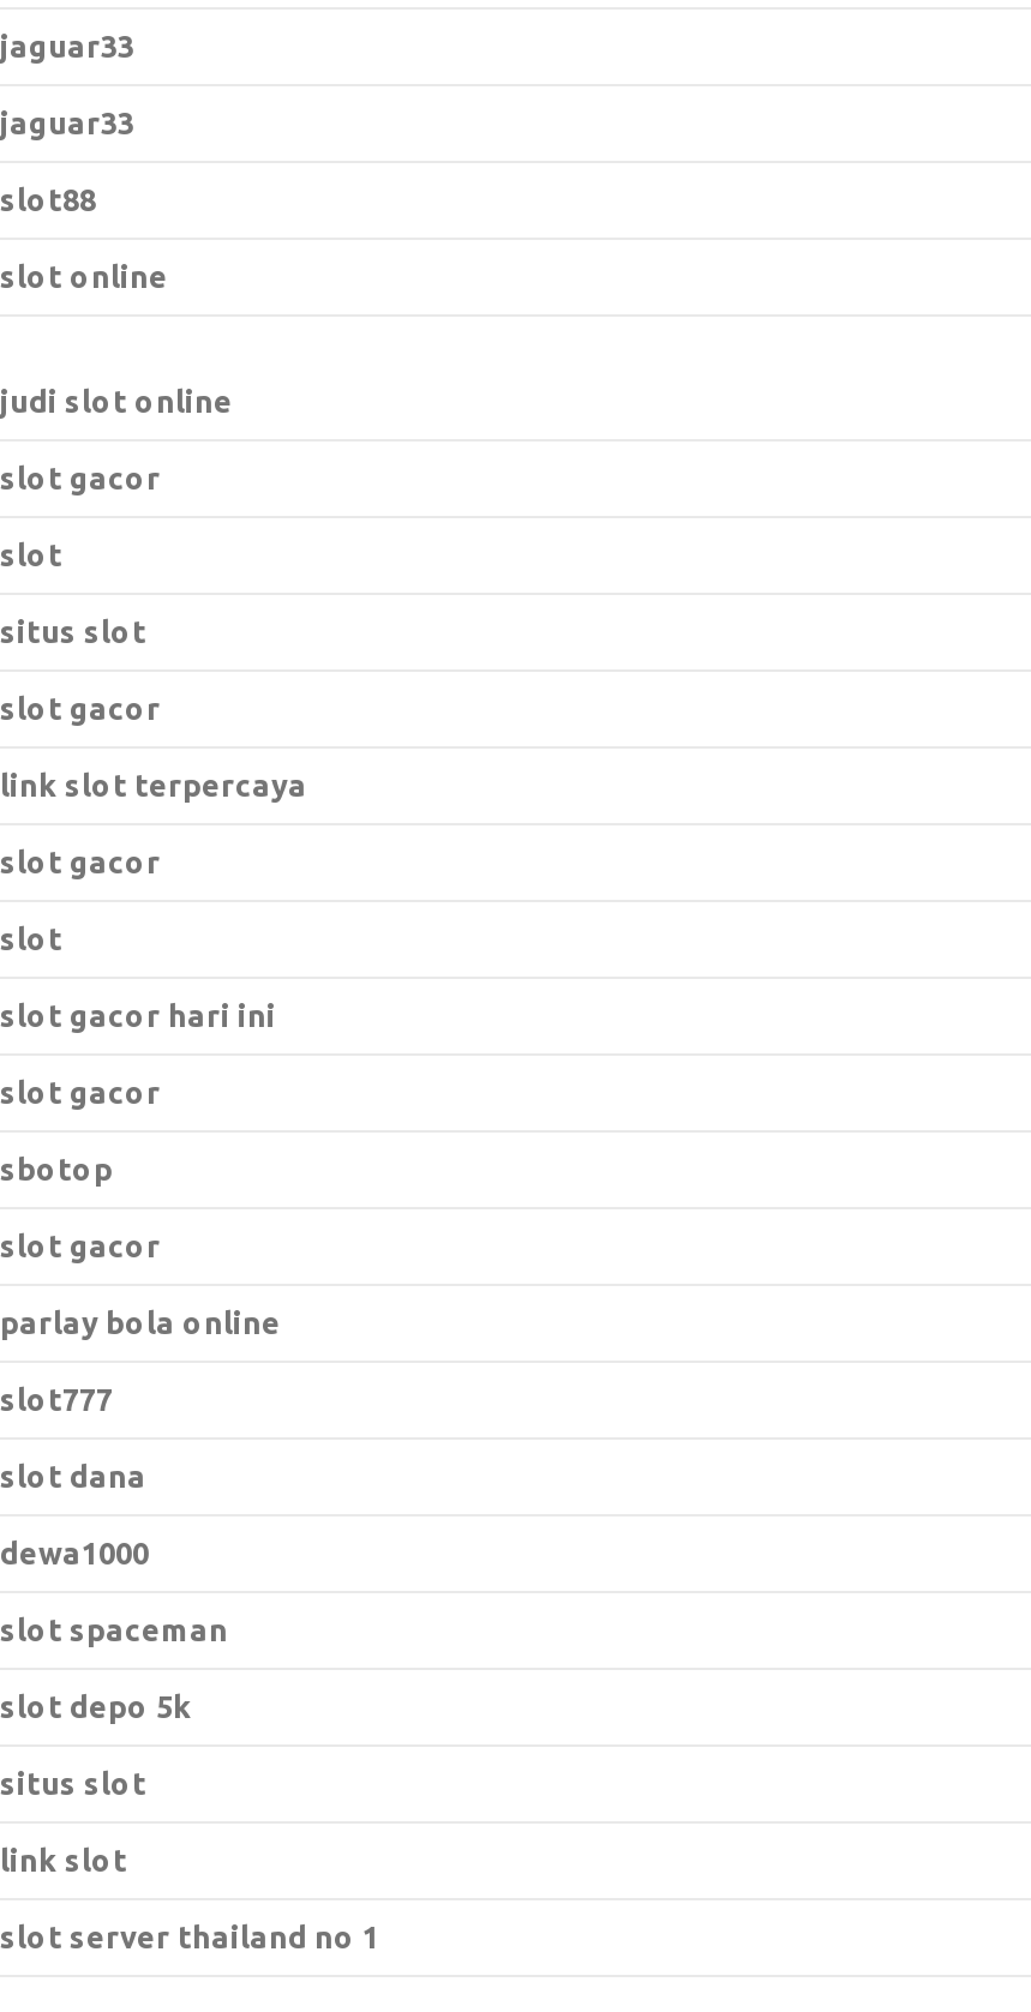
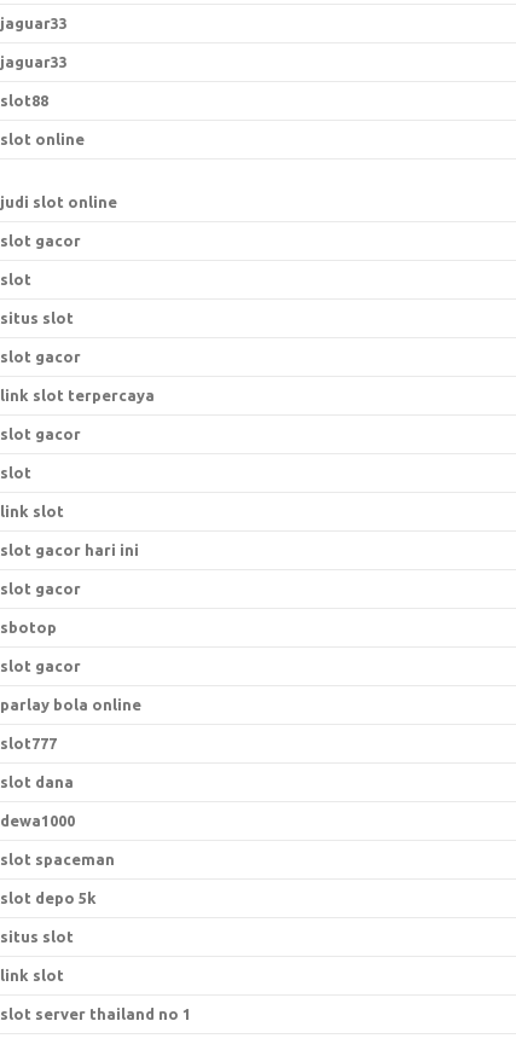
none -> [0,503,64,520] link slot

